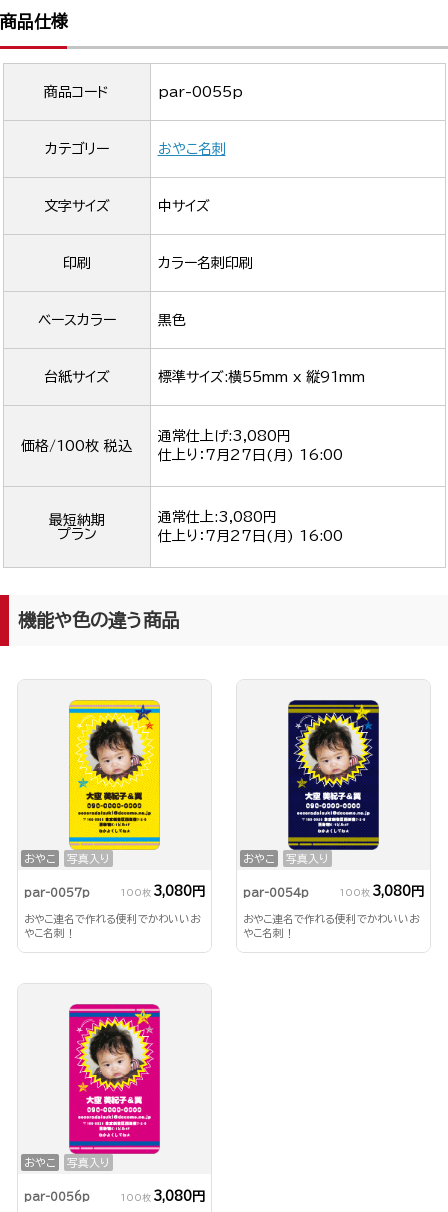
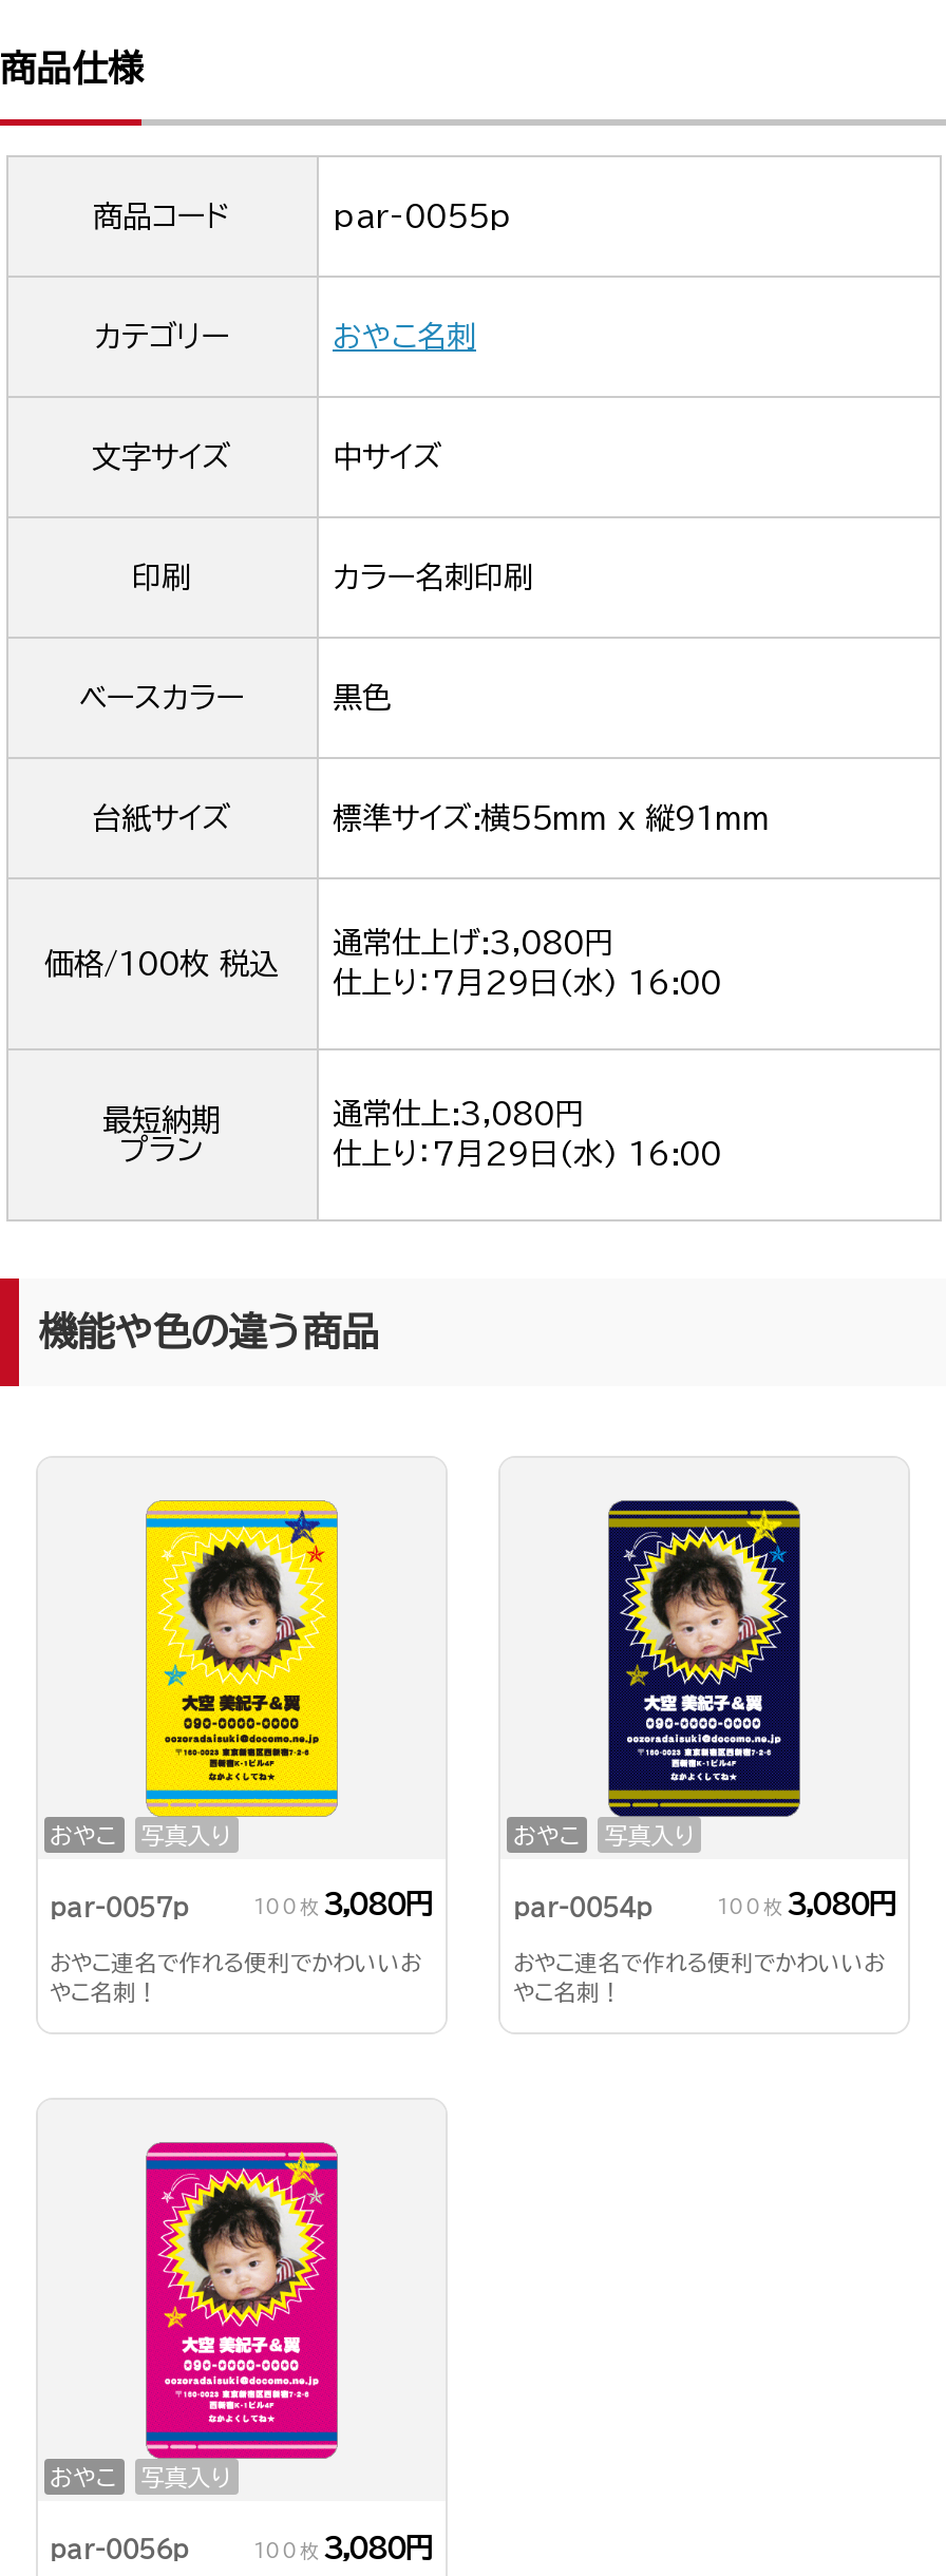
[157,448,342,462] 仕上り：7月27日(月) 16:00 -> [333,968,721,998] 仕上り：7月29日(水) 16:00
[157,529,342,543] 仕上り：7月27日(月) 16:00 -> [333,1139,721,1169] 仕上り：7月29日(水) 16:00

